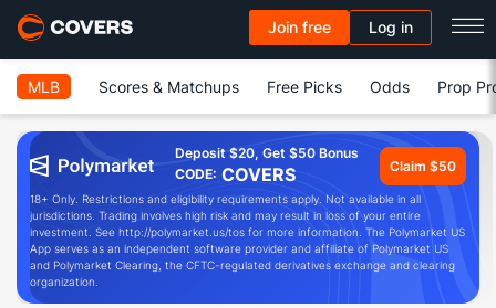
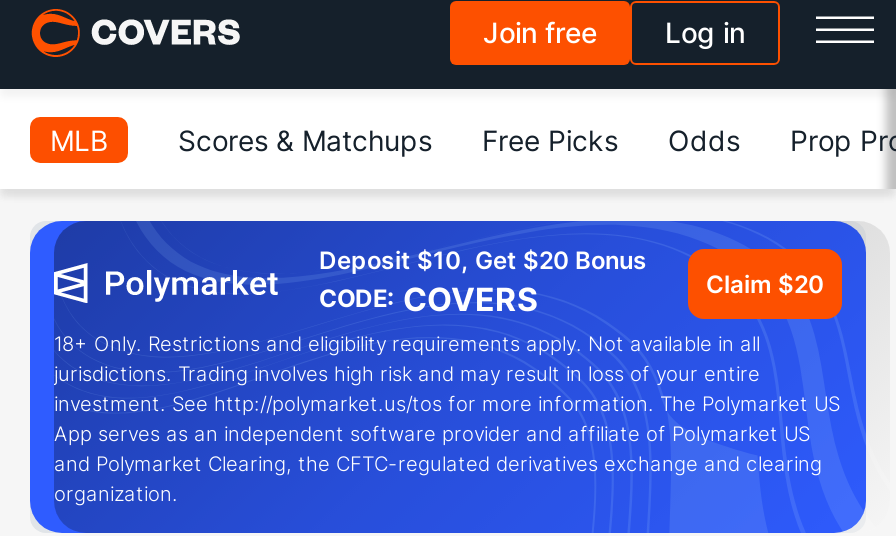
[175,145,359,161] Deposit $20, Get $50 Bonus -> [319,245,647,275] Deposit $10, Get $20 Bonus
[390,157,456,174] Claim $50 -> [706,268,824,298] Claim $20

